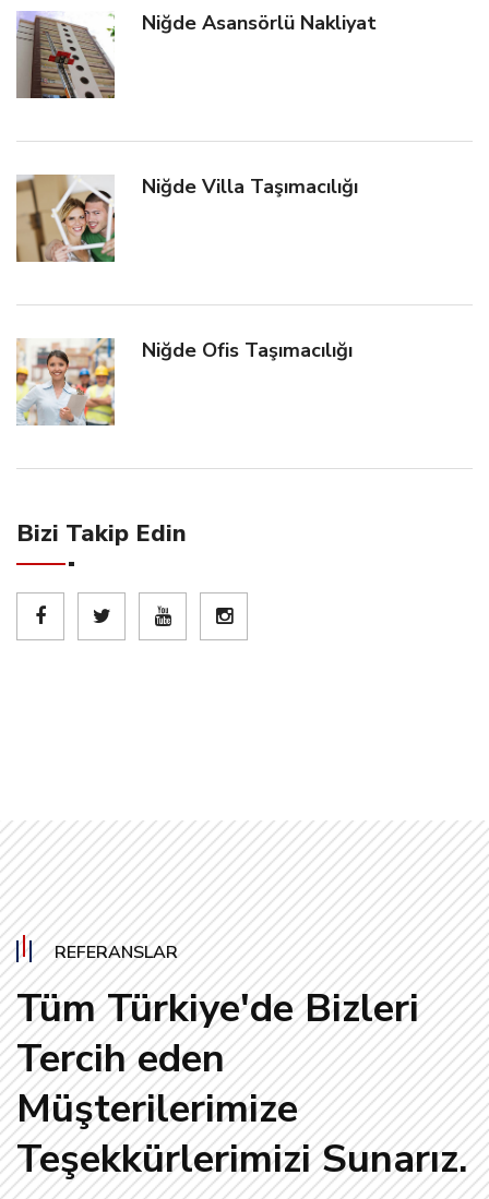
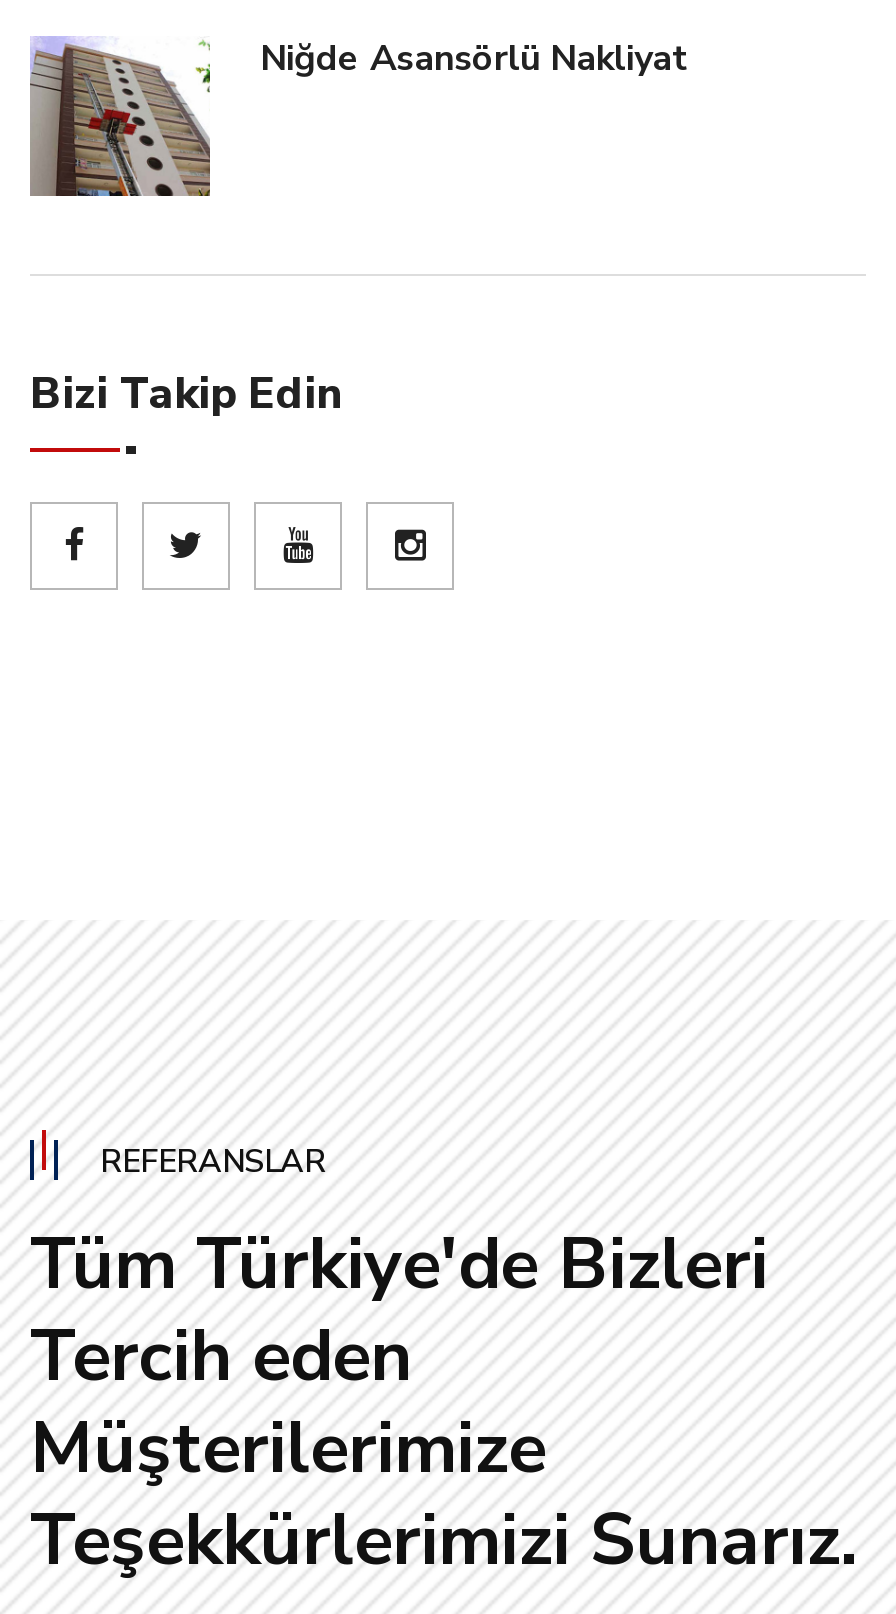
[15,173,358,263] [image] | Niğde Villa Taşımacılığı -> none
[15,337,353,427] [image] | Niğde Ofis Taşımacılığı -> none

